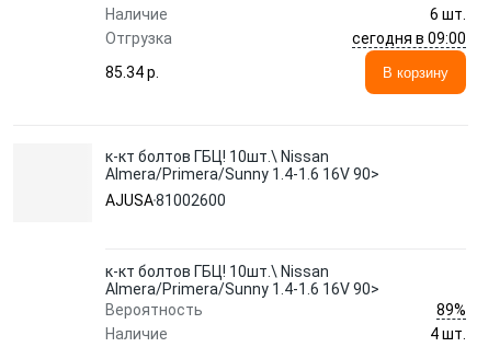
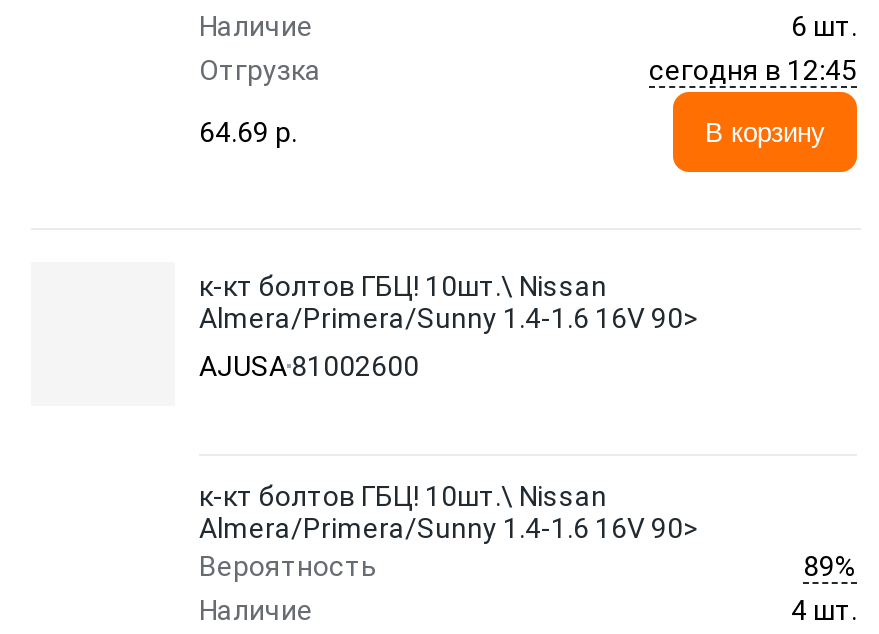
[352,29,466,47] сегодня в 09:00 -> [649,53,857,85] сегодня в 12:45
[105,63,159,81] 85.34 p. -> [199,116,297,148] 64.69 p.

